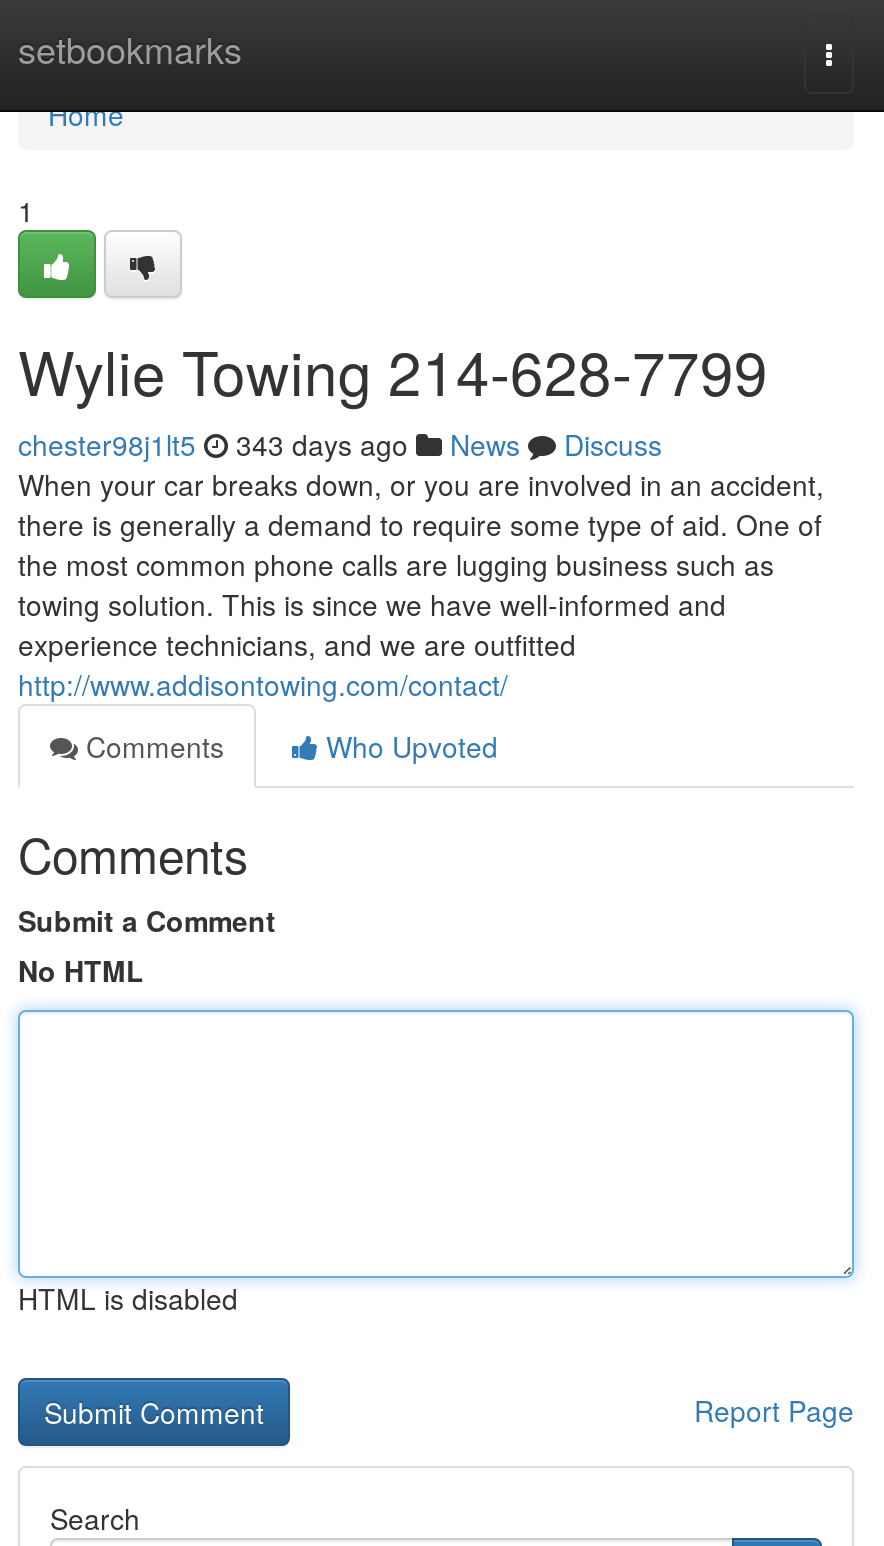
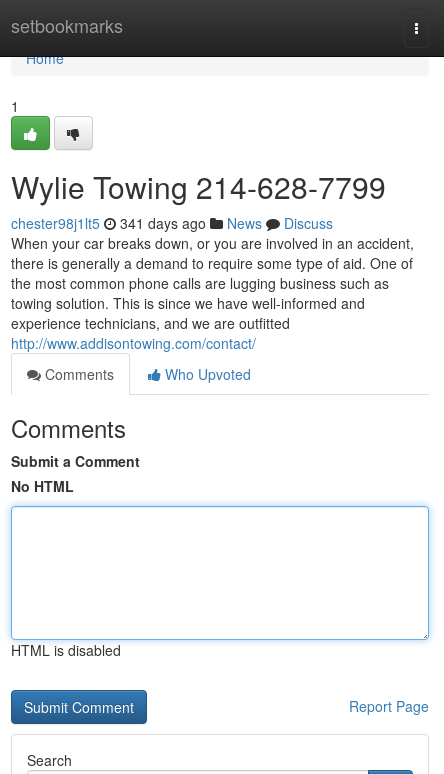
[18,424,662,464] chester98j1lt5 343 days ago News Discuss -> [11,213,333,233] chester98j1lt5 341 days ago News Discuss

